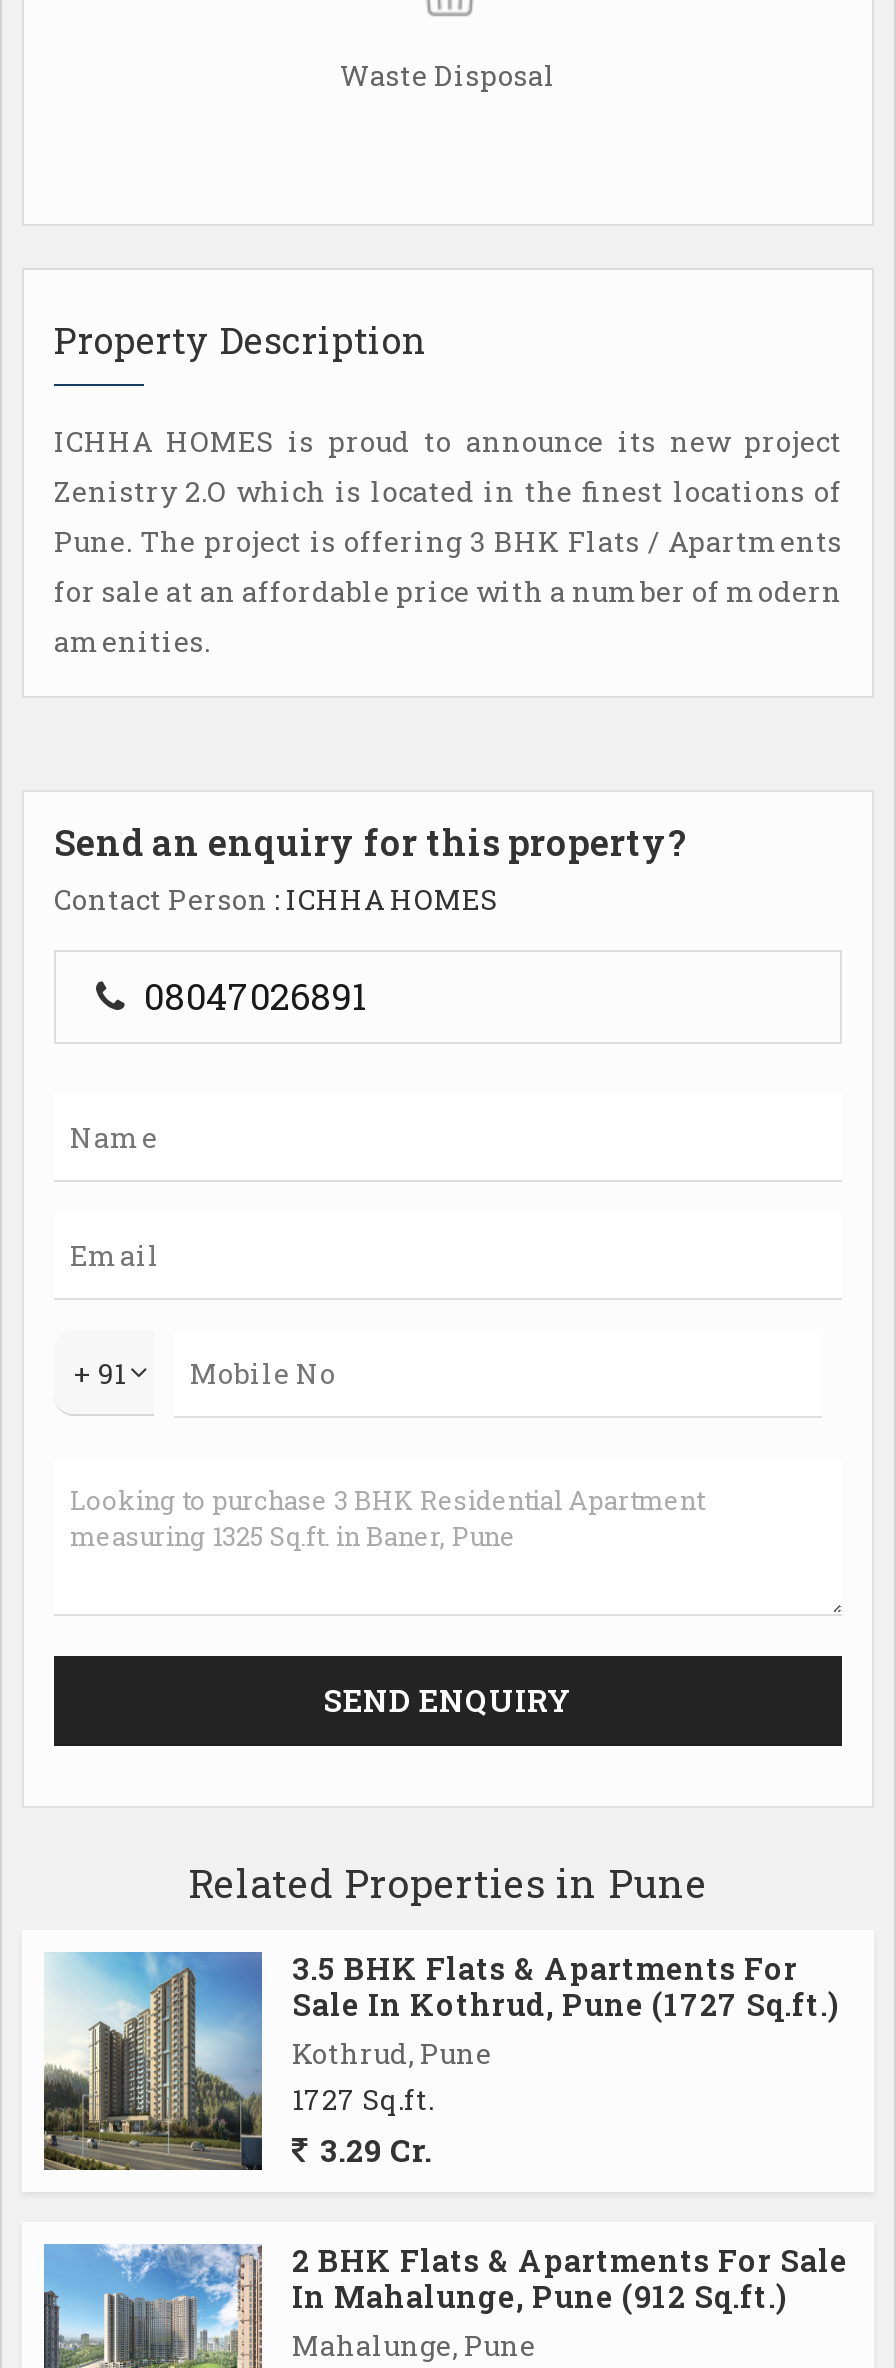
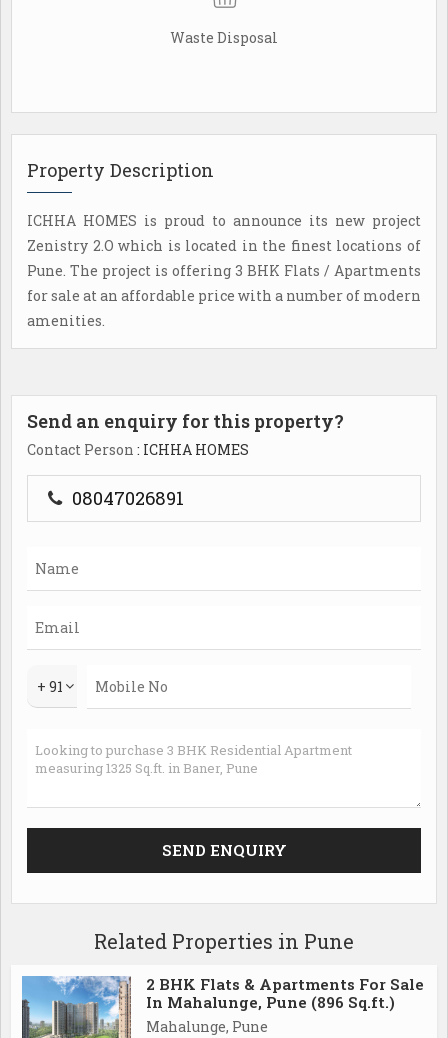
[44,1948,840,2172] [image] | 3.5 BHK Flats & Apartments For | Sale In Kothrud, Pune (1727 Sq.ft.) | Kothrud, Pune | 1727 Sq.ft. | 3.29 Cr. -> none
[292,2276,788,2316] In Mahalunge, Pune (912 Sq.ft.) -> [146,992,395,1012] In Mahalunge, Pune (896 Sq.ft.)

